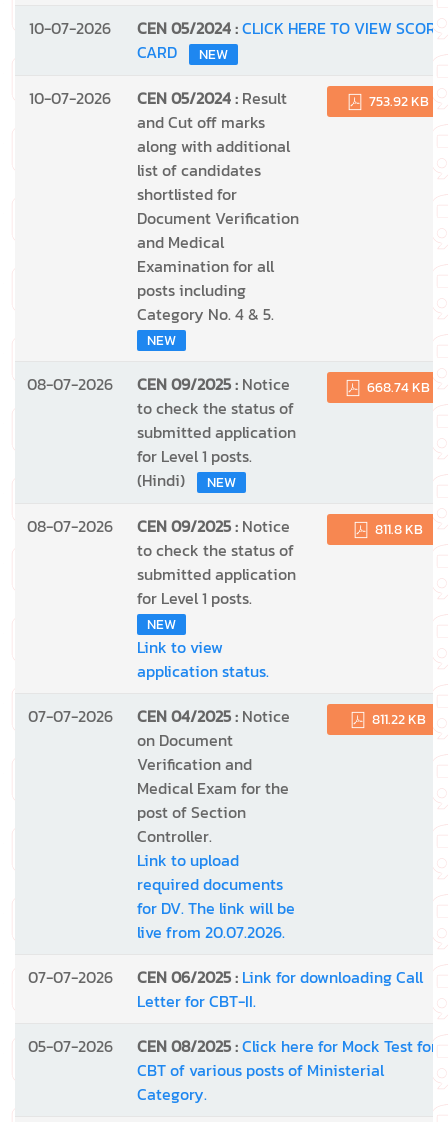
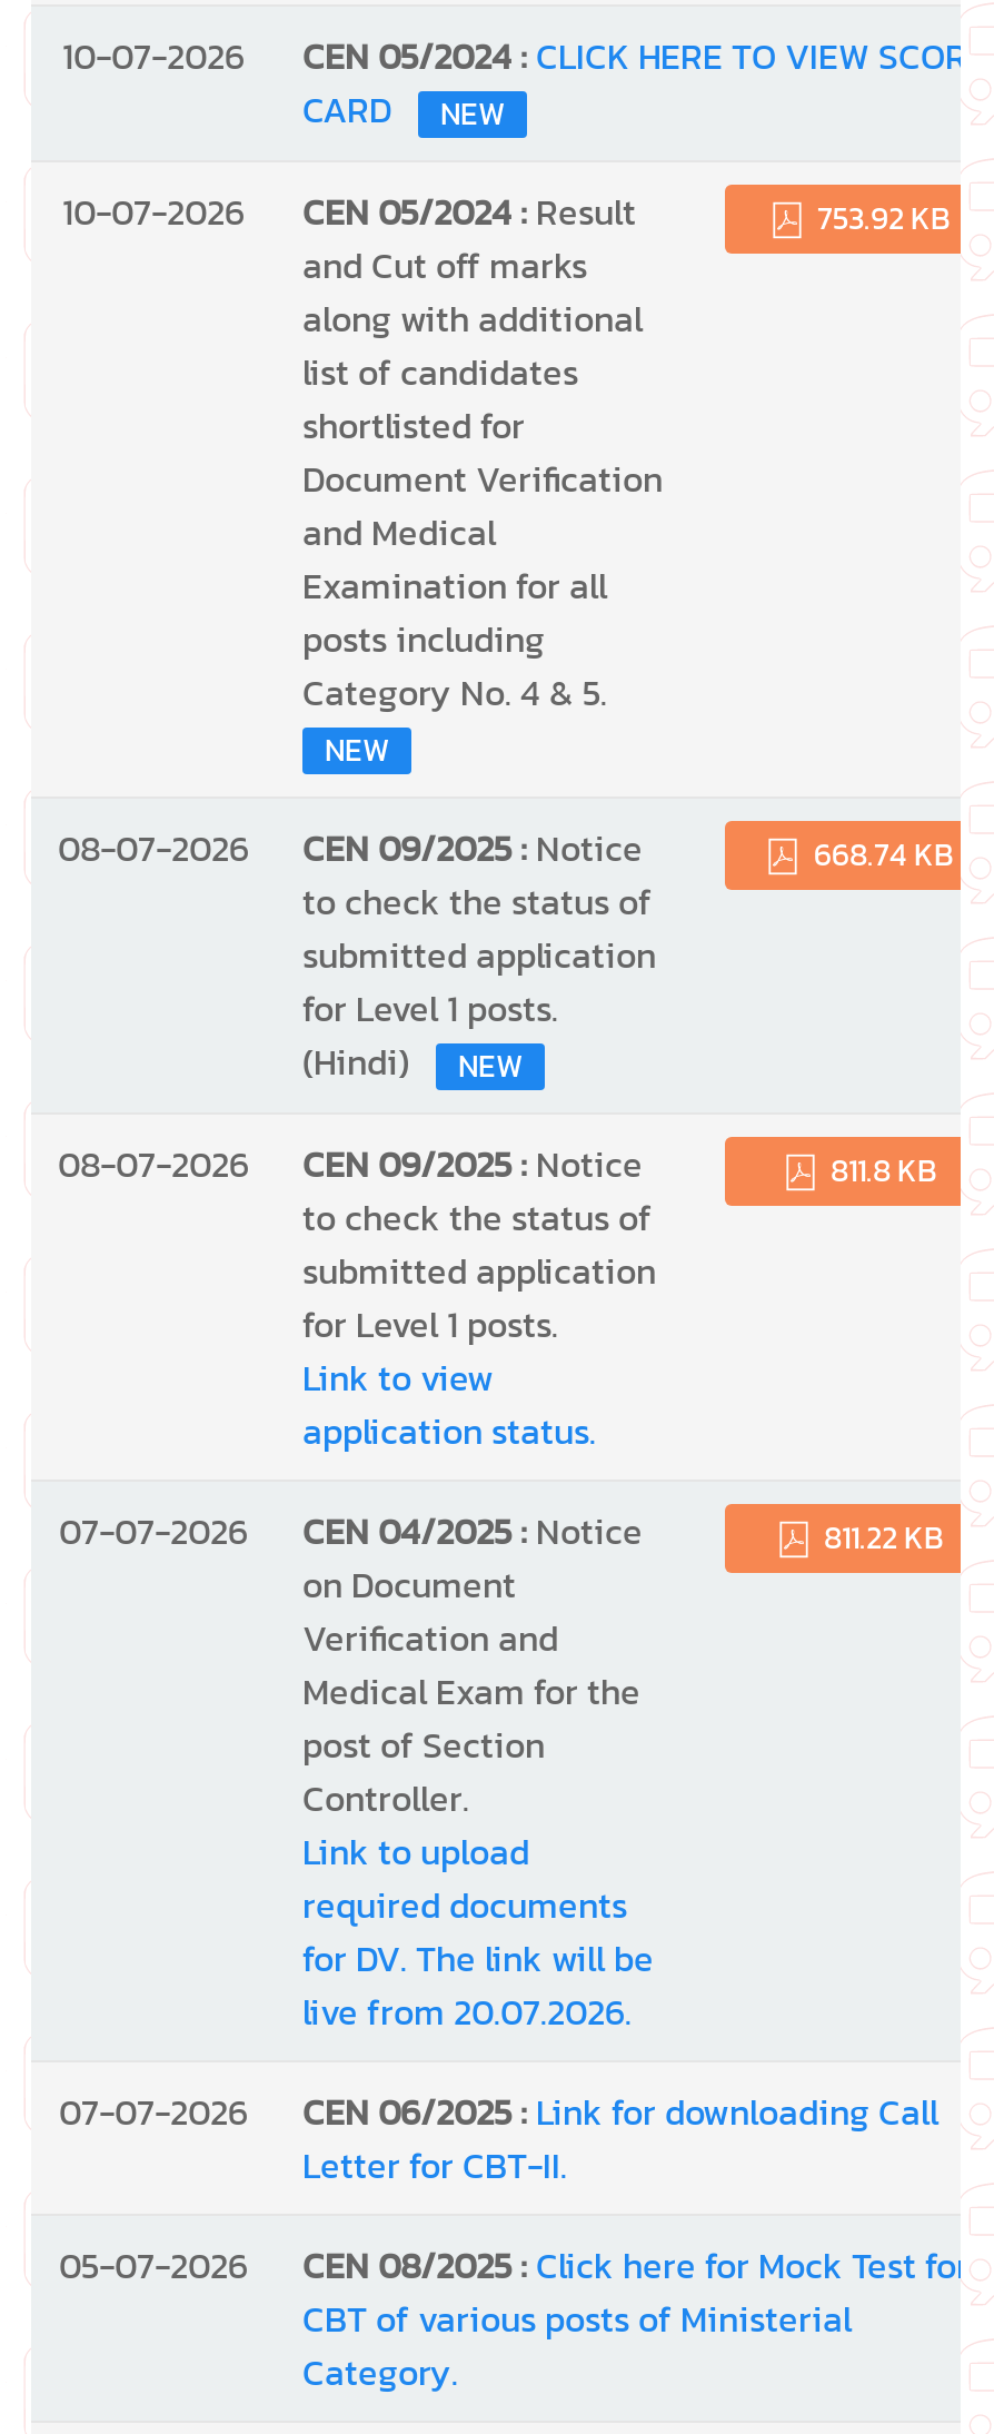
[147,614,176,635] NEW -> none

